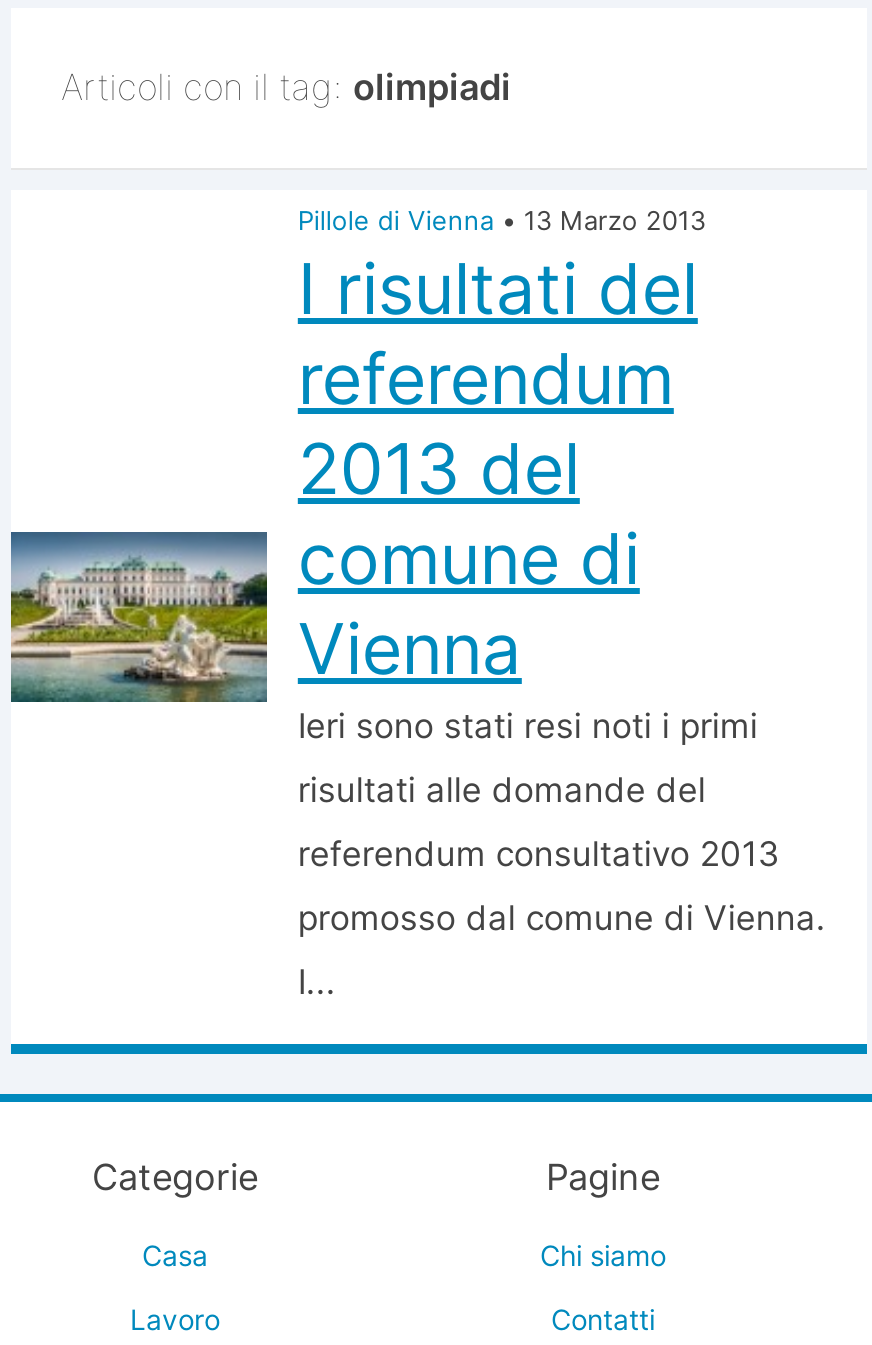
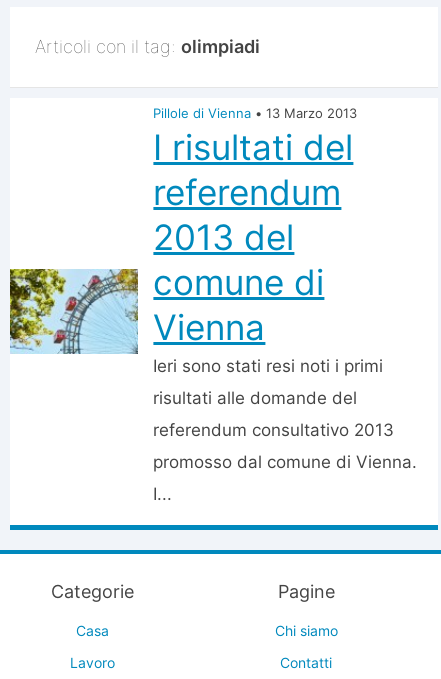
[9,530,269,704] [image] -> [9,268,139,354] [image]

